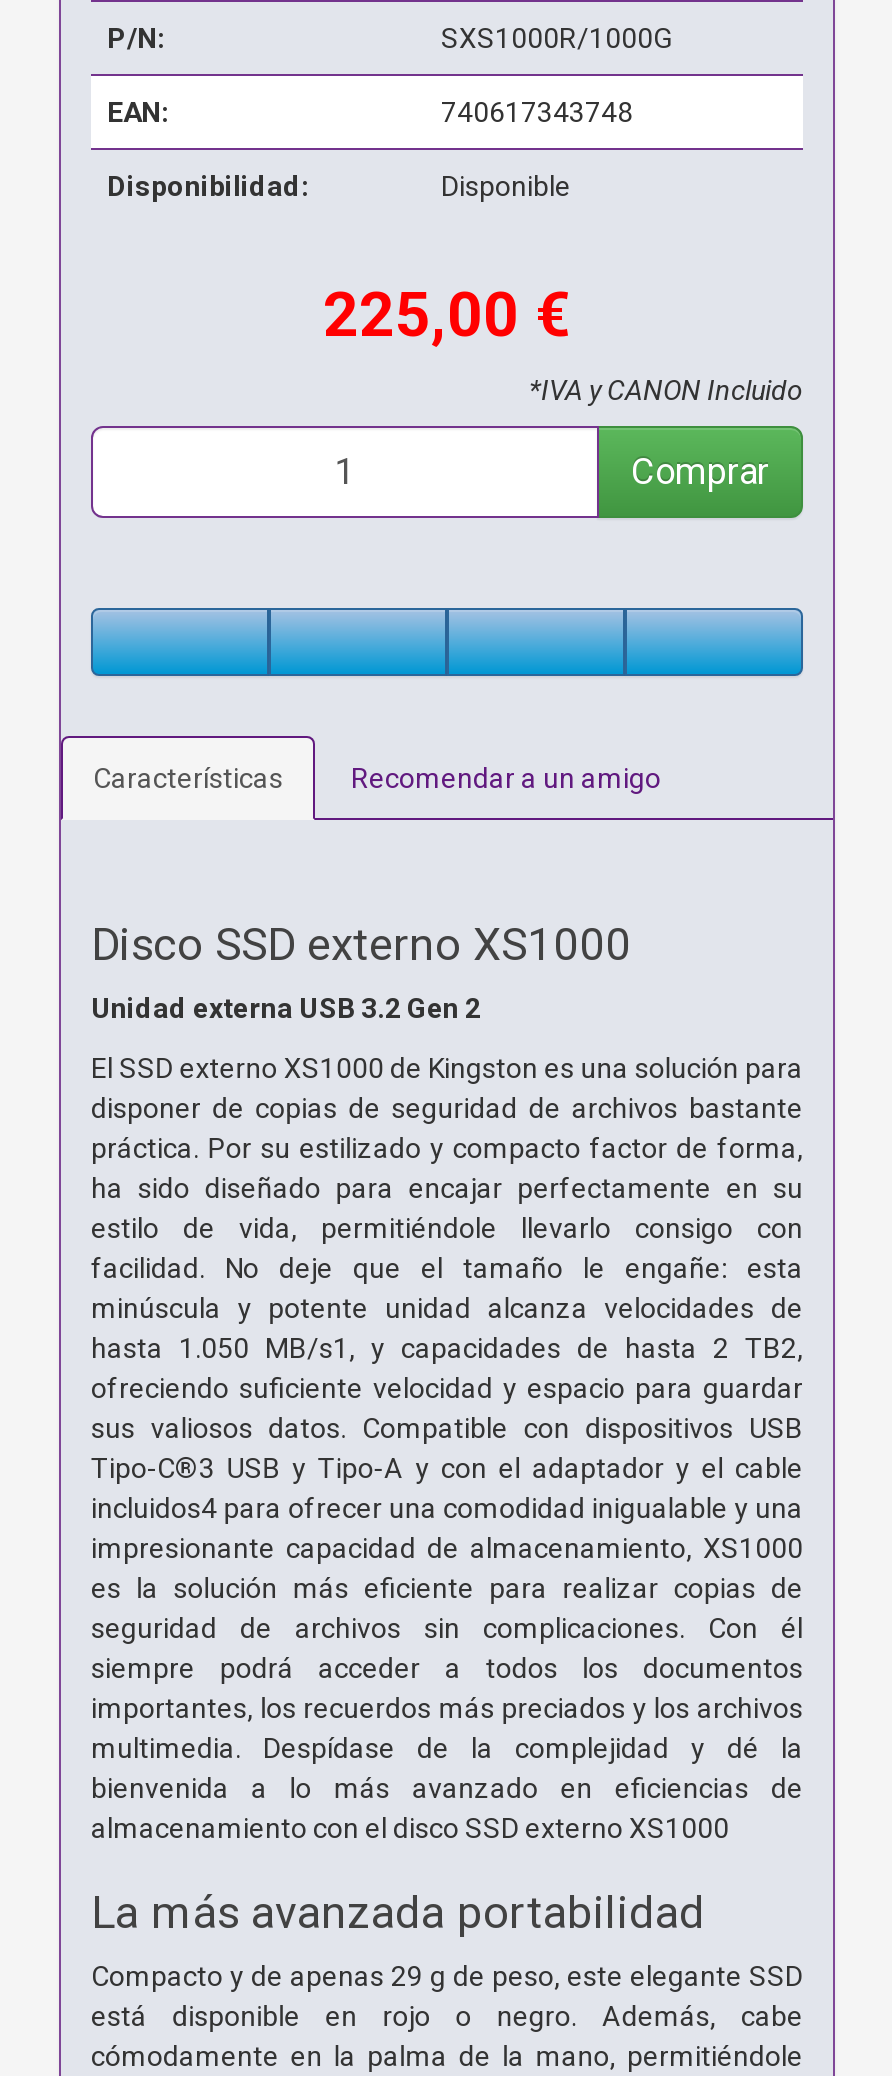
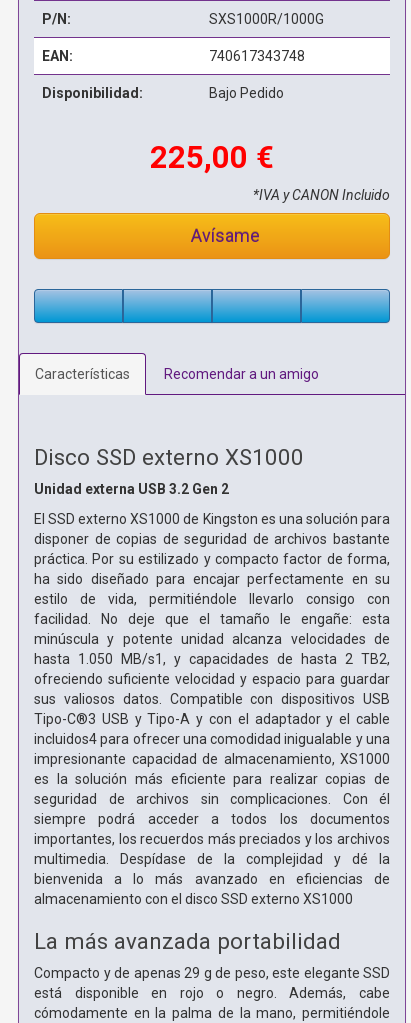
[441,169,571,201] Disponible -> [209,85,284,101] Bajo Pedido
[631,449,769,491] Comprar -> [187,225,260,246] Avísame

